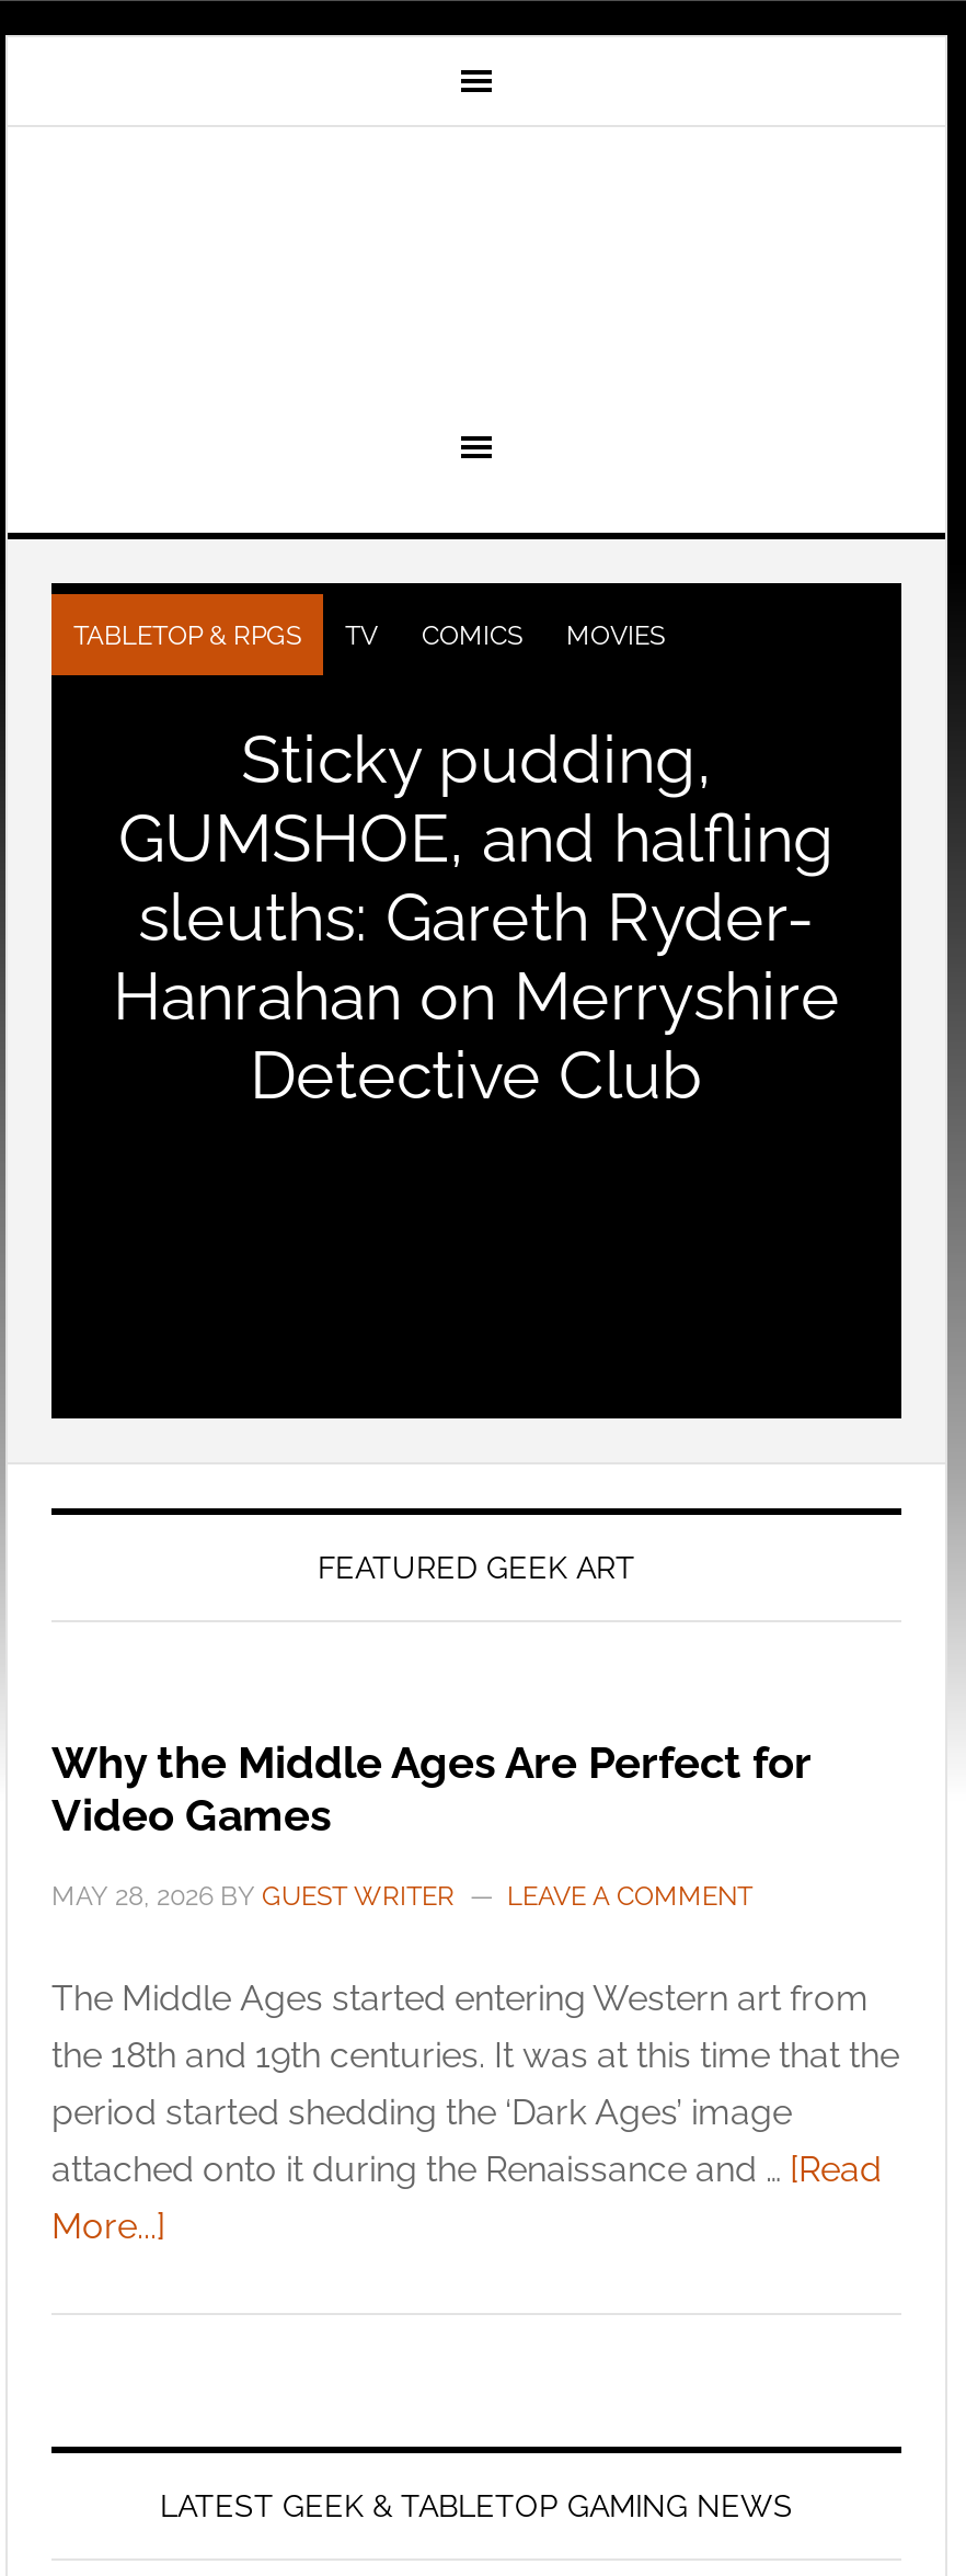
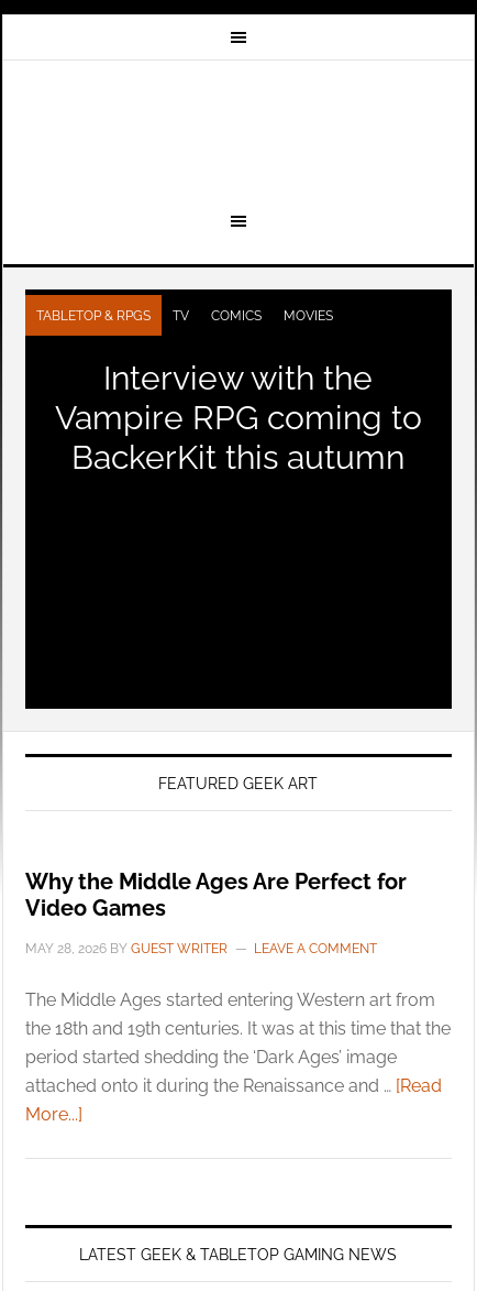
[113,721,840,1114] Sticky pudding, | GUMSHOE, and halfling | sleuths: Gareth Ryder- | Hanrahan on Merryshire | Detective Club -> [55,359,422,477] Interview with the | Vampire RPG coming to | BackerKit this autumn

